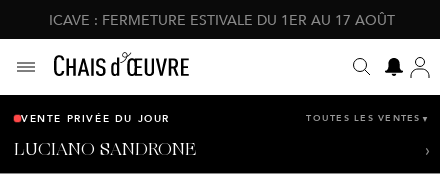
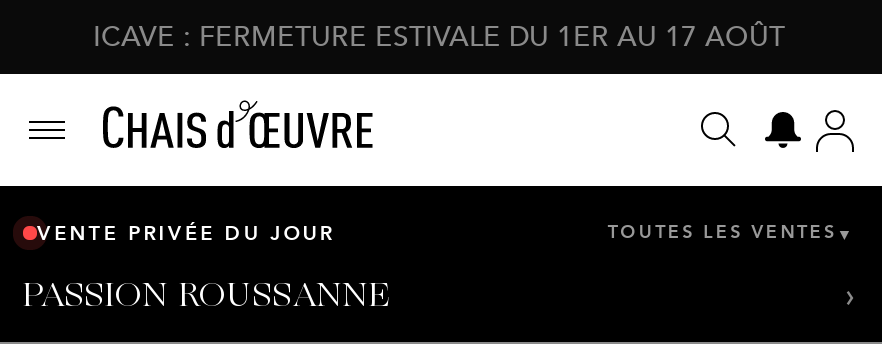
[14,138,197,159] LUCIANO SANDRONE -> [23,273,393,315] PASSION ROUSSANNE

